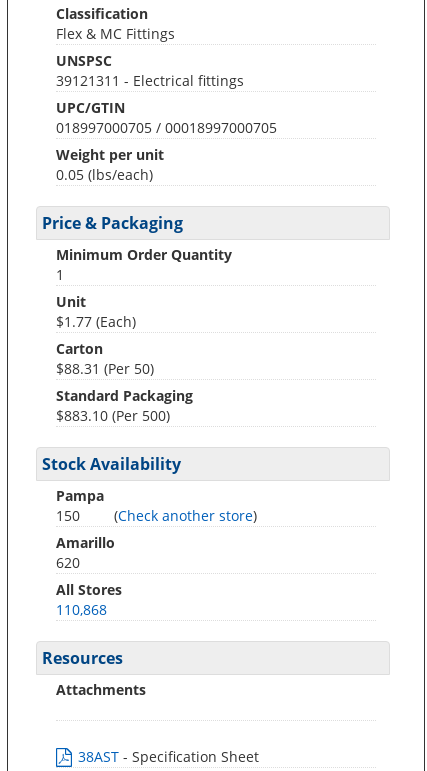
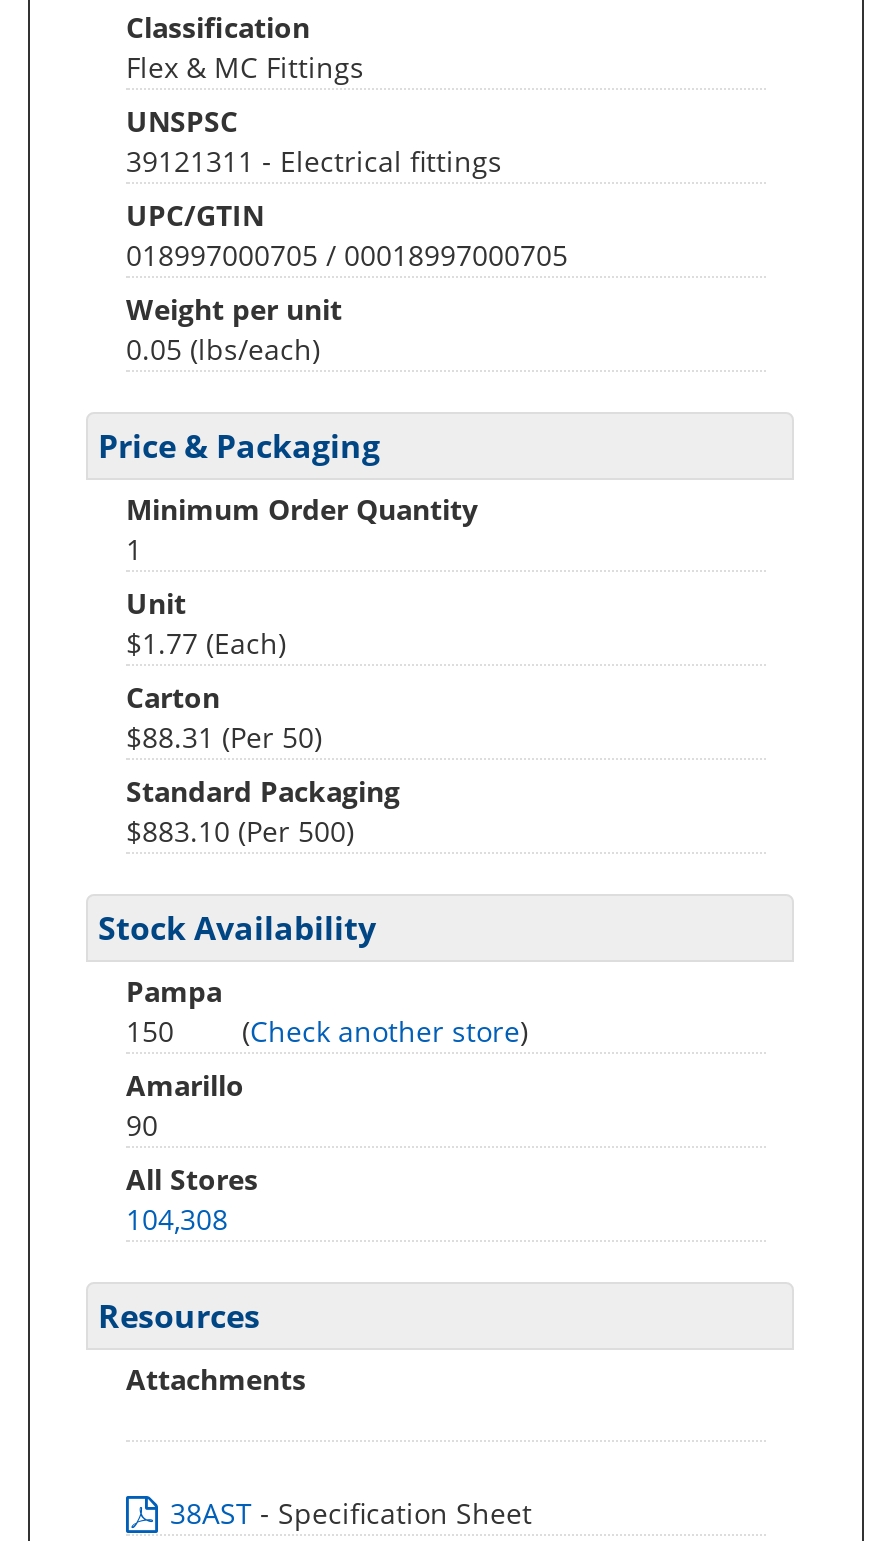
[56,553,80,572] 620 -> [126,1106,158,1144] 90
[56,600,107,619] 110,868 -> [126,1200,228,1238] 104,308

